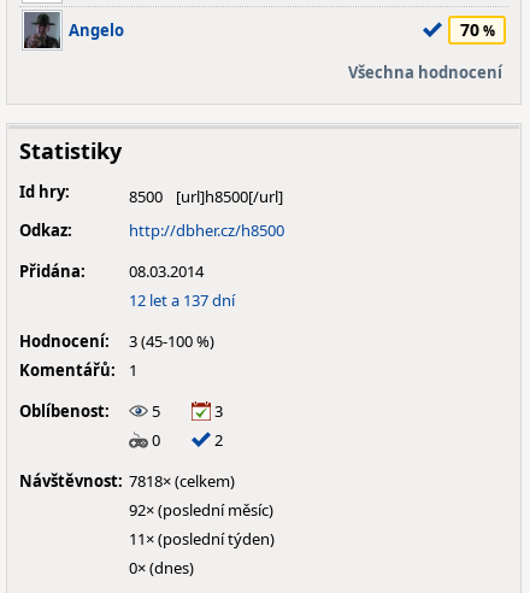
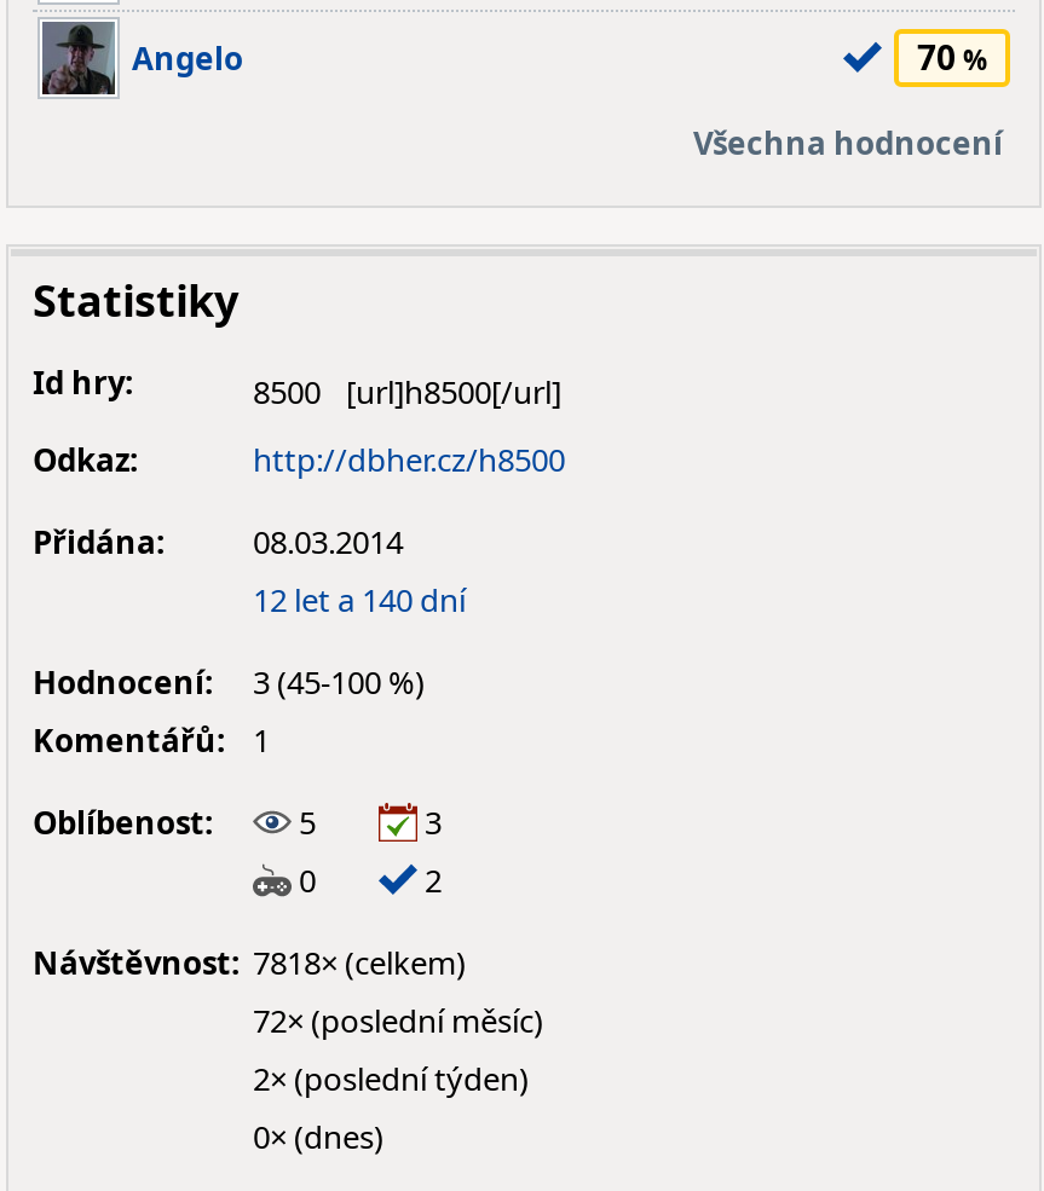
[129,289,235,311] 12 let a 137 dní -> [253,578,466,621] 12 let a 140 dní
[129,499,273,521] 92× (poslední měsíc) -> [253,999,543,1042] 72× (poslední měsíc)
[129,528,275,550] 11× (poslední týden) -> [253,1057,529,1100] 2× (poslední týden)

